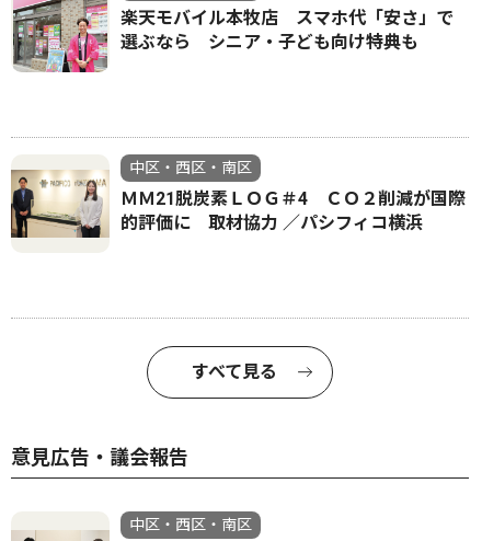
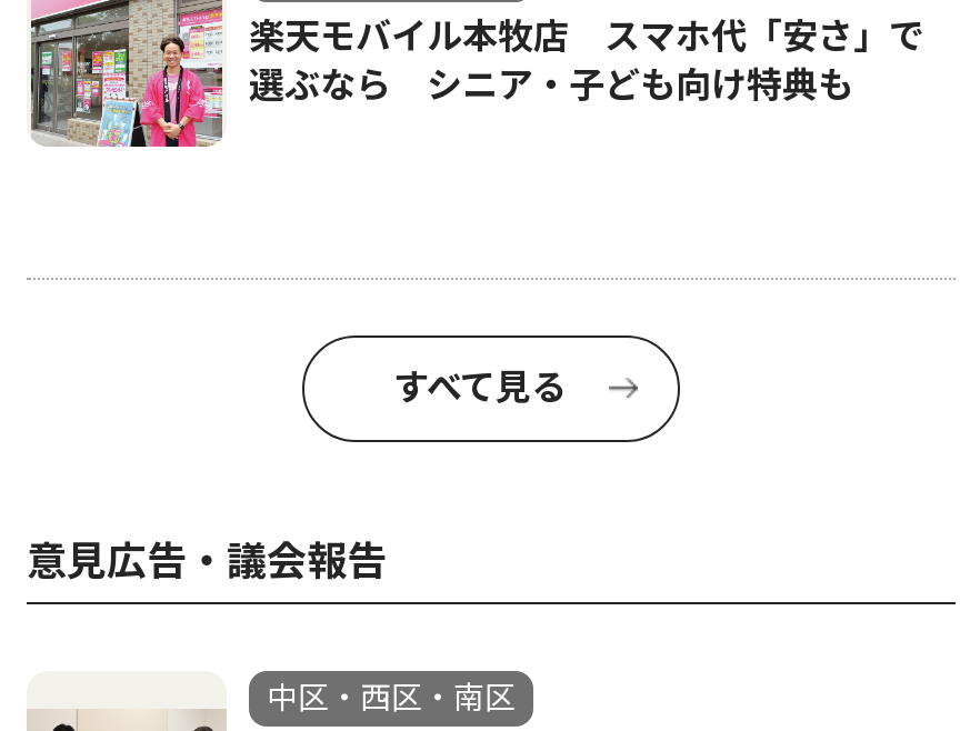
[10,159,466,240] [image] | 中区・西区・南区 | ＭＭ21脱炭素ＬＯＧ＃4 ＣＯ２削減が国際 | 的評価に 取材協力 ／パシフィコ横浜 -> none

